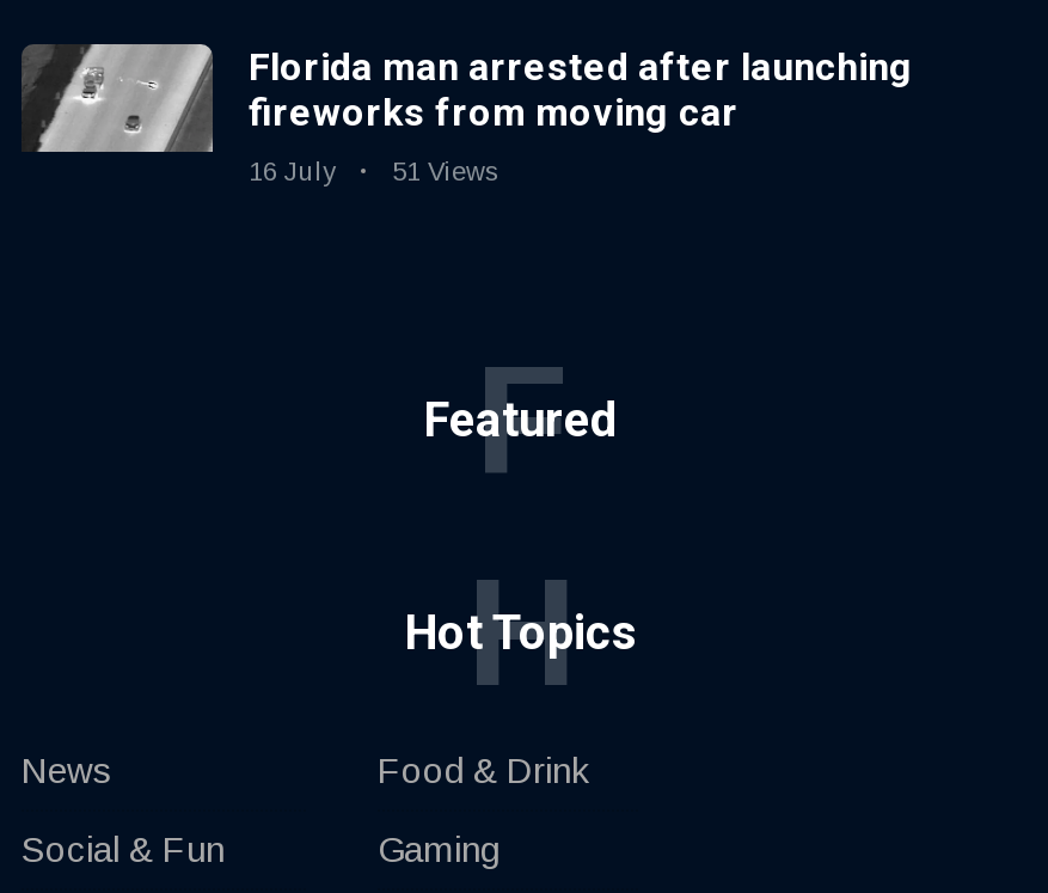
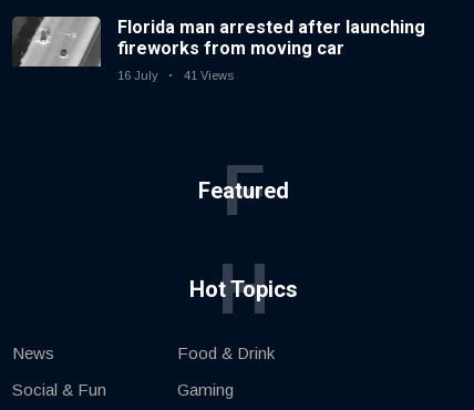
[249,157,500,185] 16 July 51 Views -> [117,69,234,82] 16 July 41 Views

